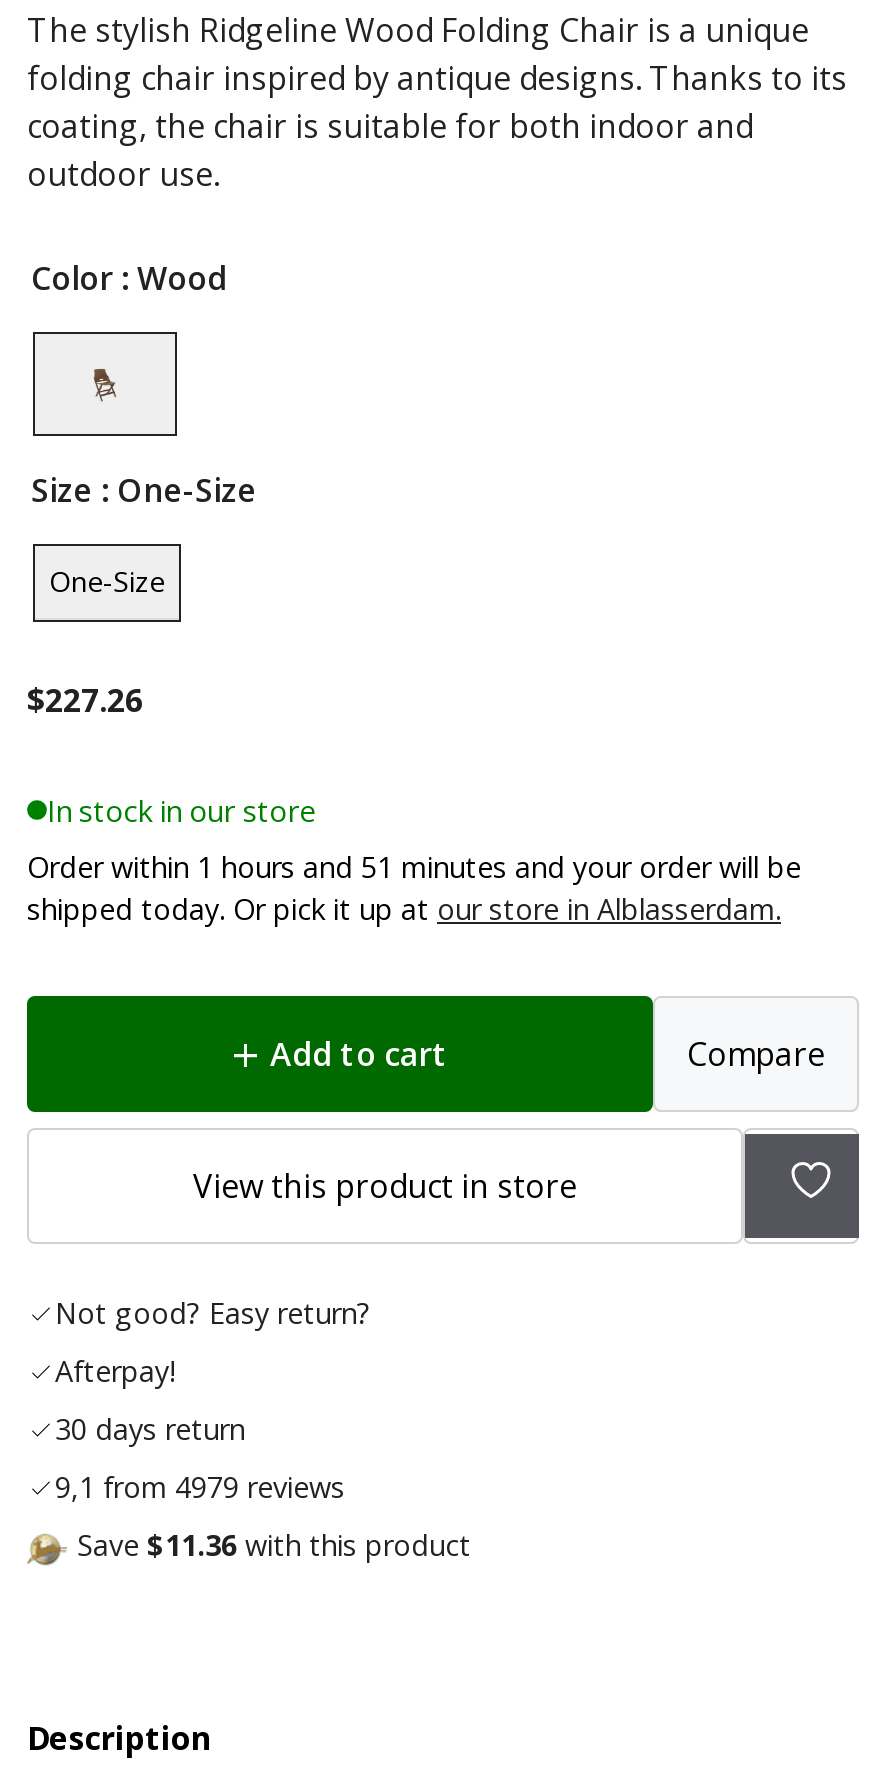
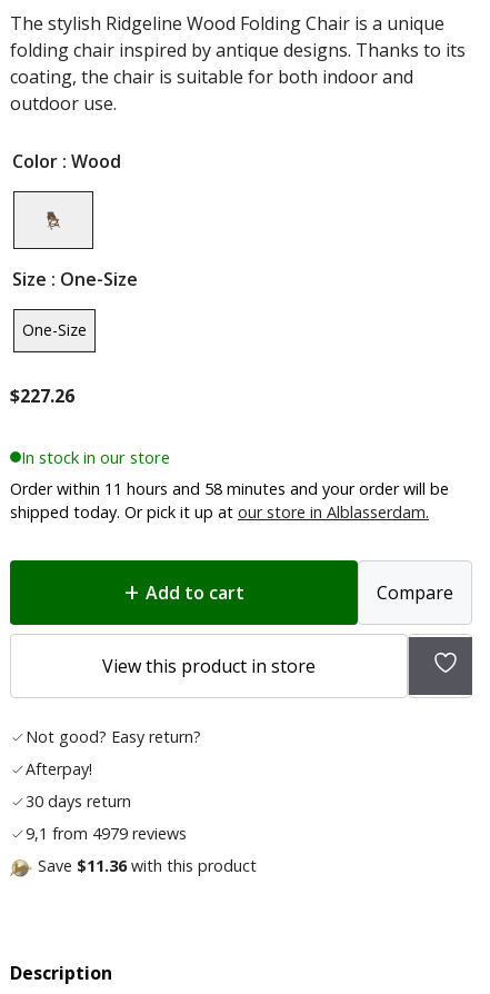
[27,848,801,886] Order within 1 hours and 51 minutes and your order will be -> [10,478,449,499] Order within 11 hours and 58 minutes and your order will be

